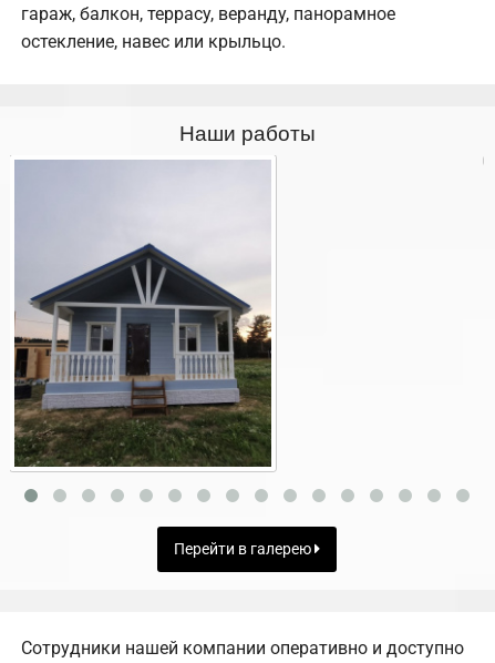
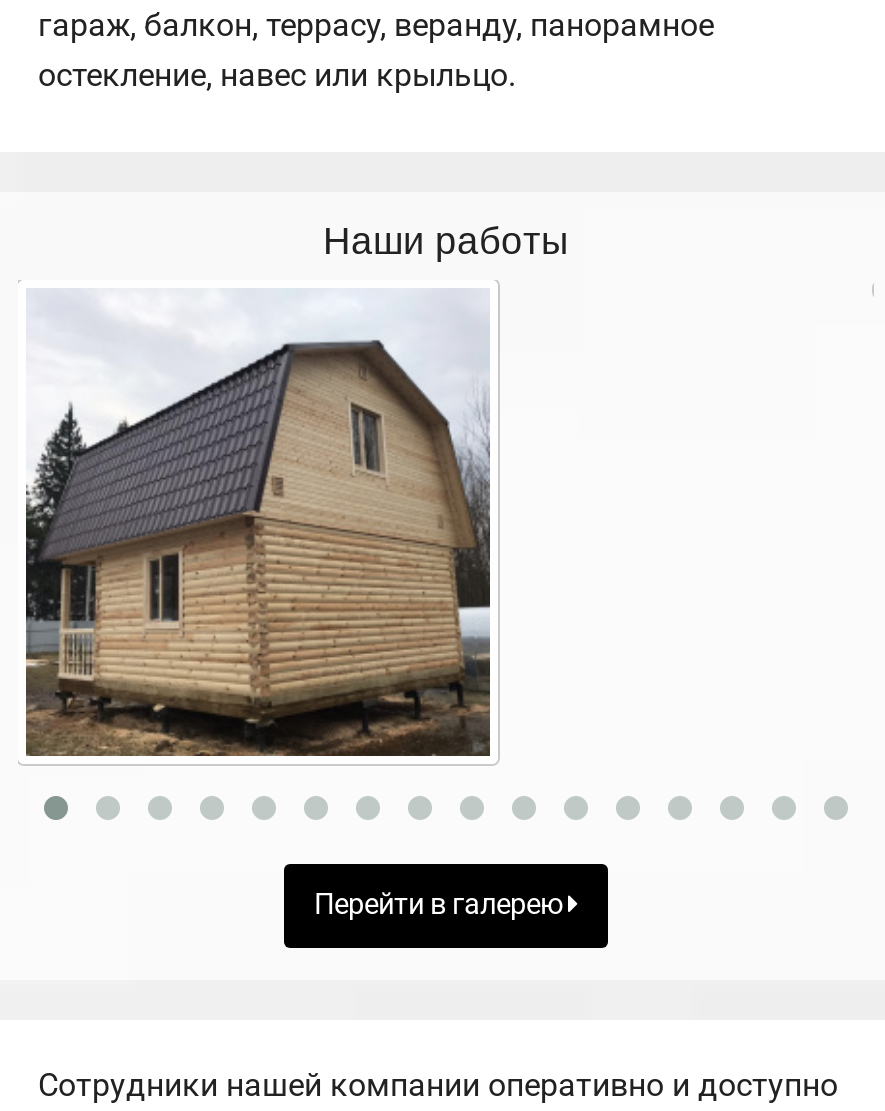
[14,160,271,468] [image] -> [26,290,490,758] [image]

